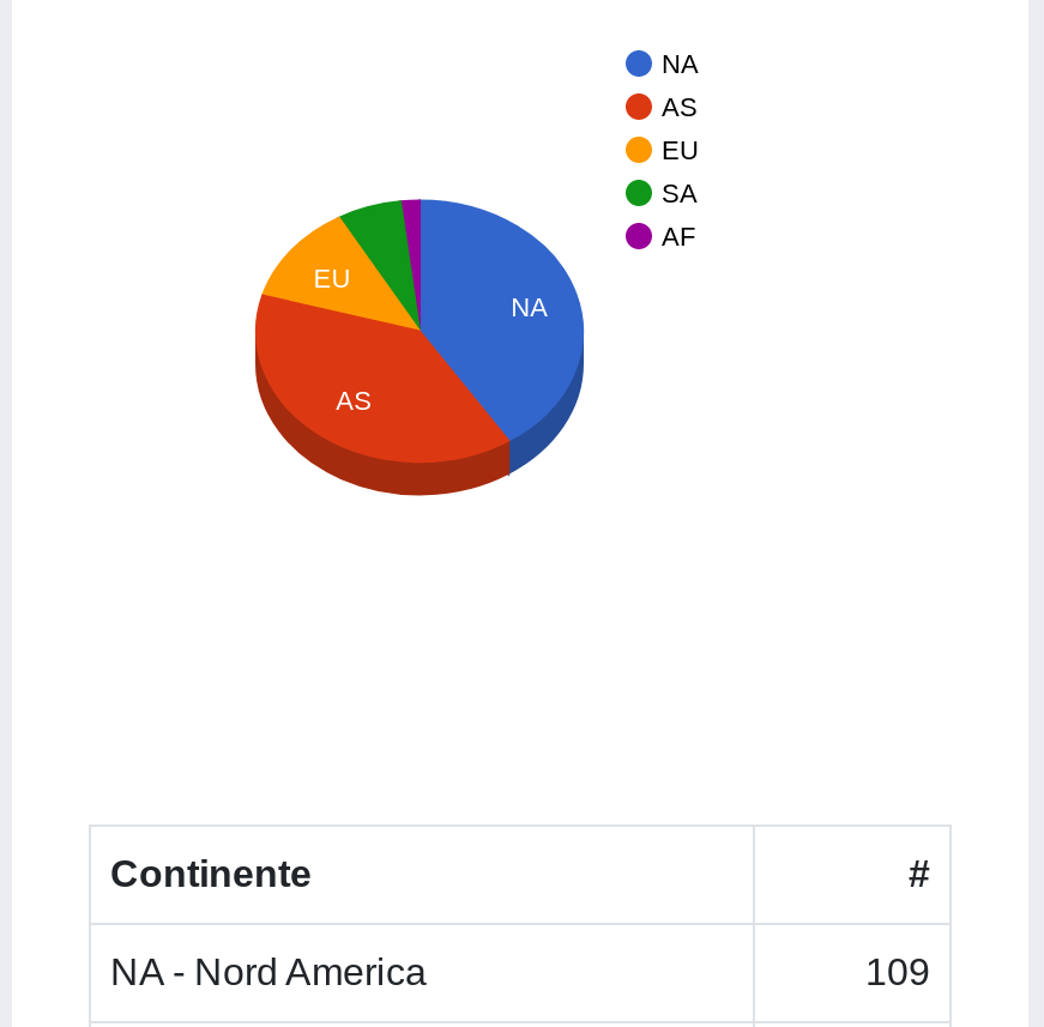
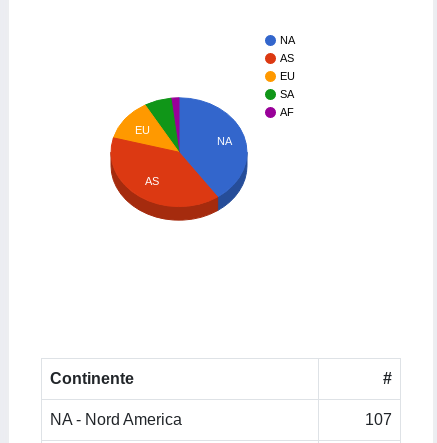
[865,952,930,992] 109 -> [365,411,392,428] 107

